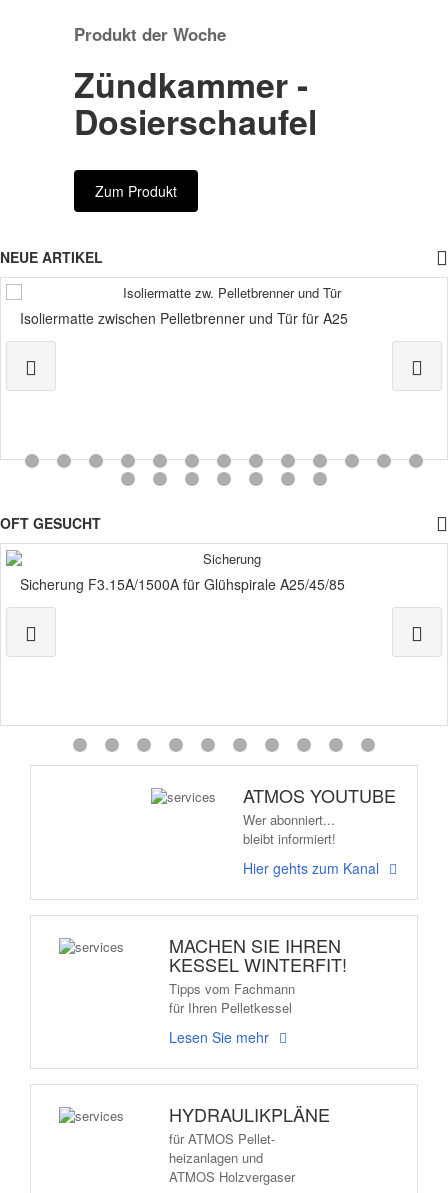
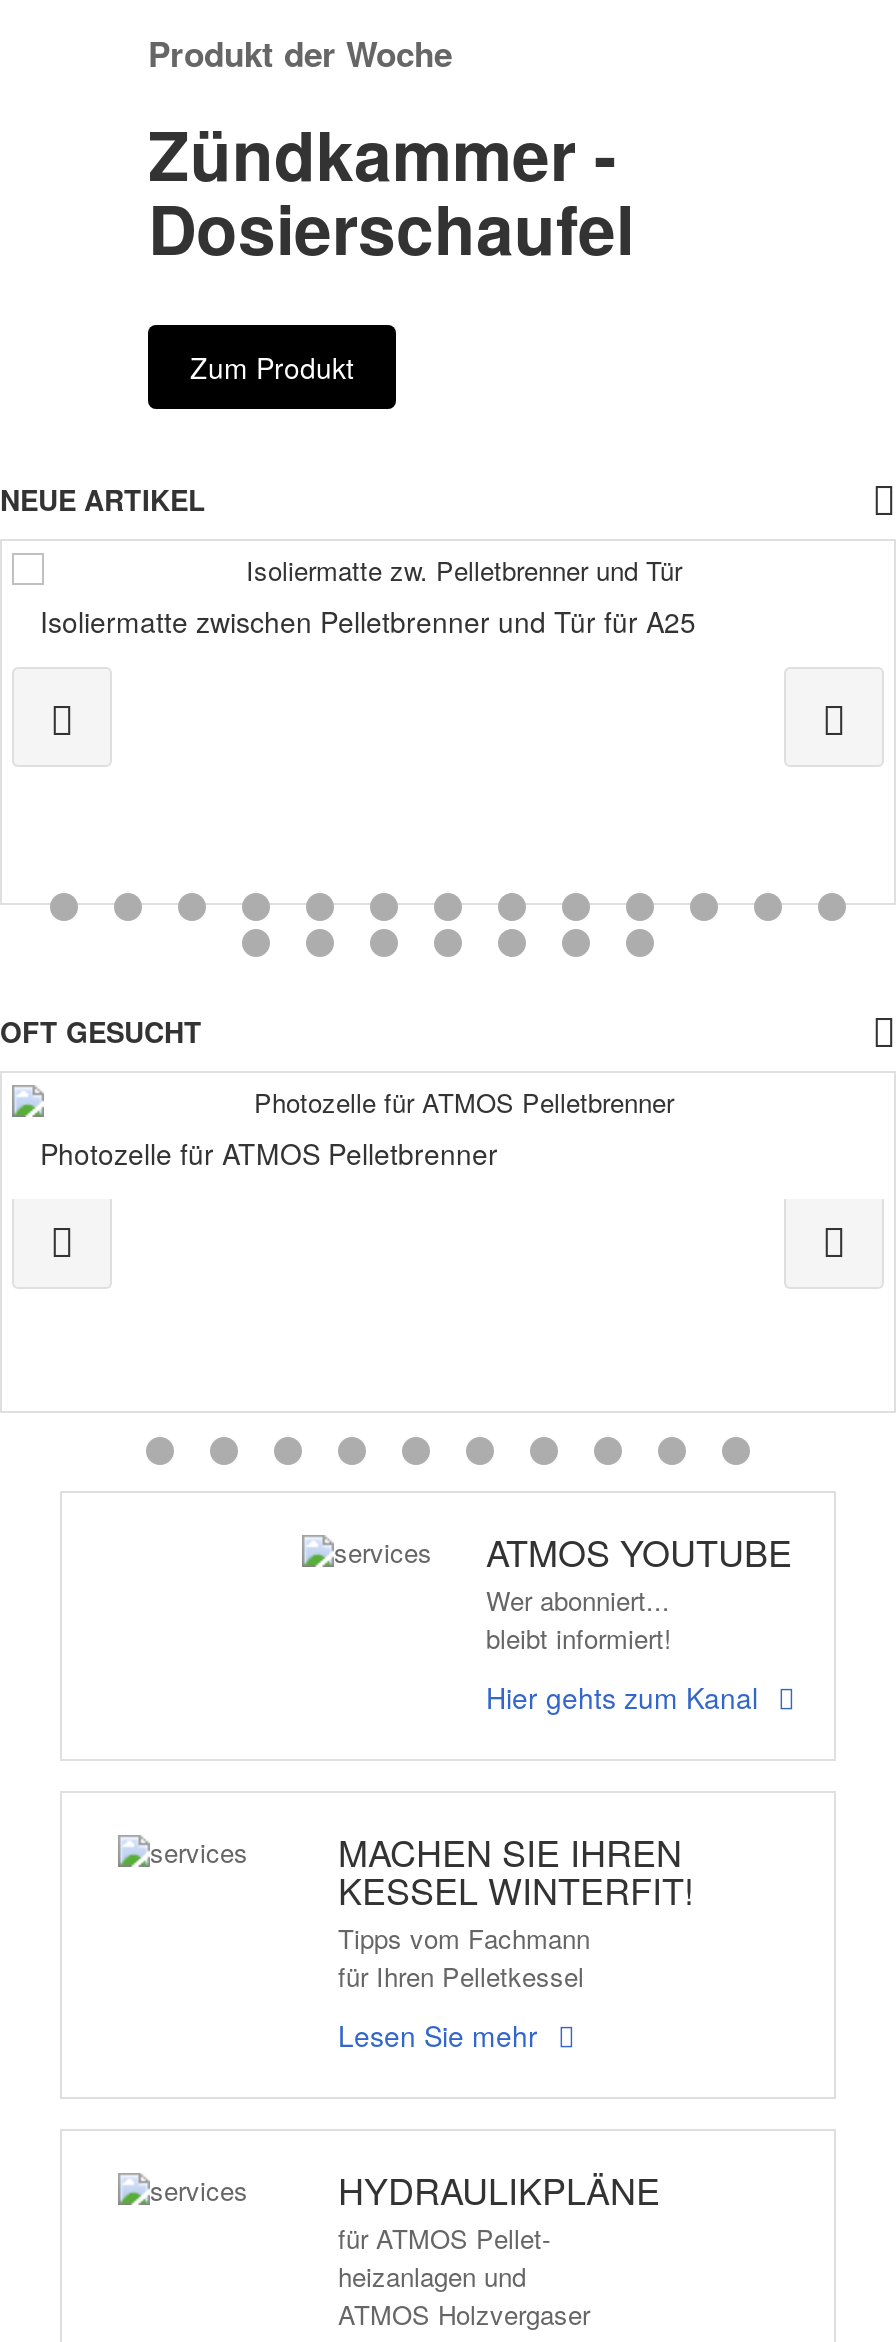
[20,574,345,594] Sicherung F3.15A/1500A für Glühspirale A25/45/85 -> [40,1132,498,1172] Photozelle für ATMOS Pelletbrenner

